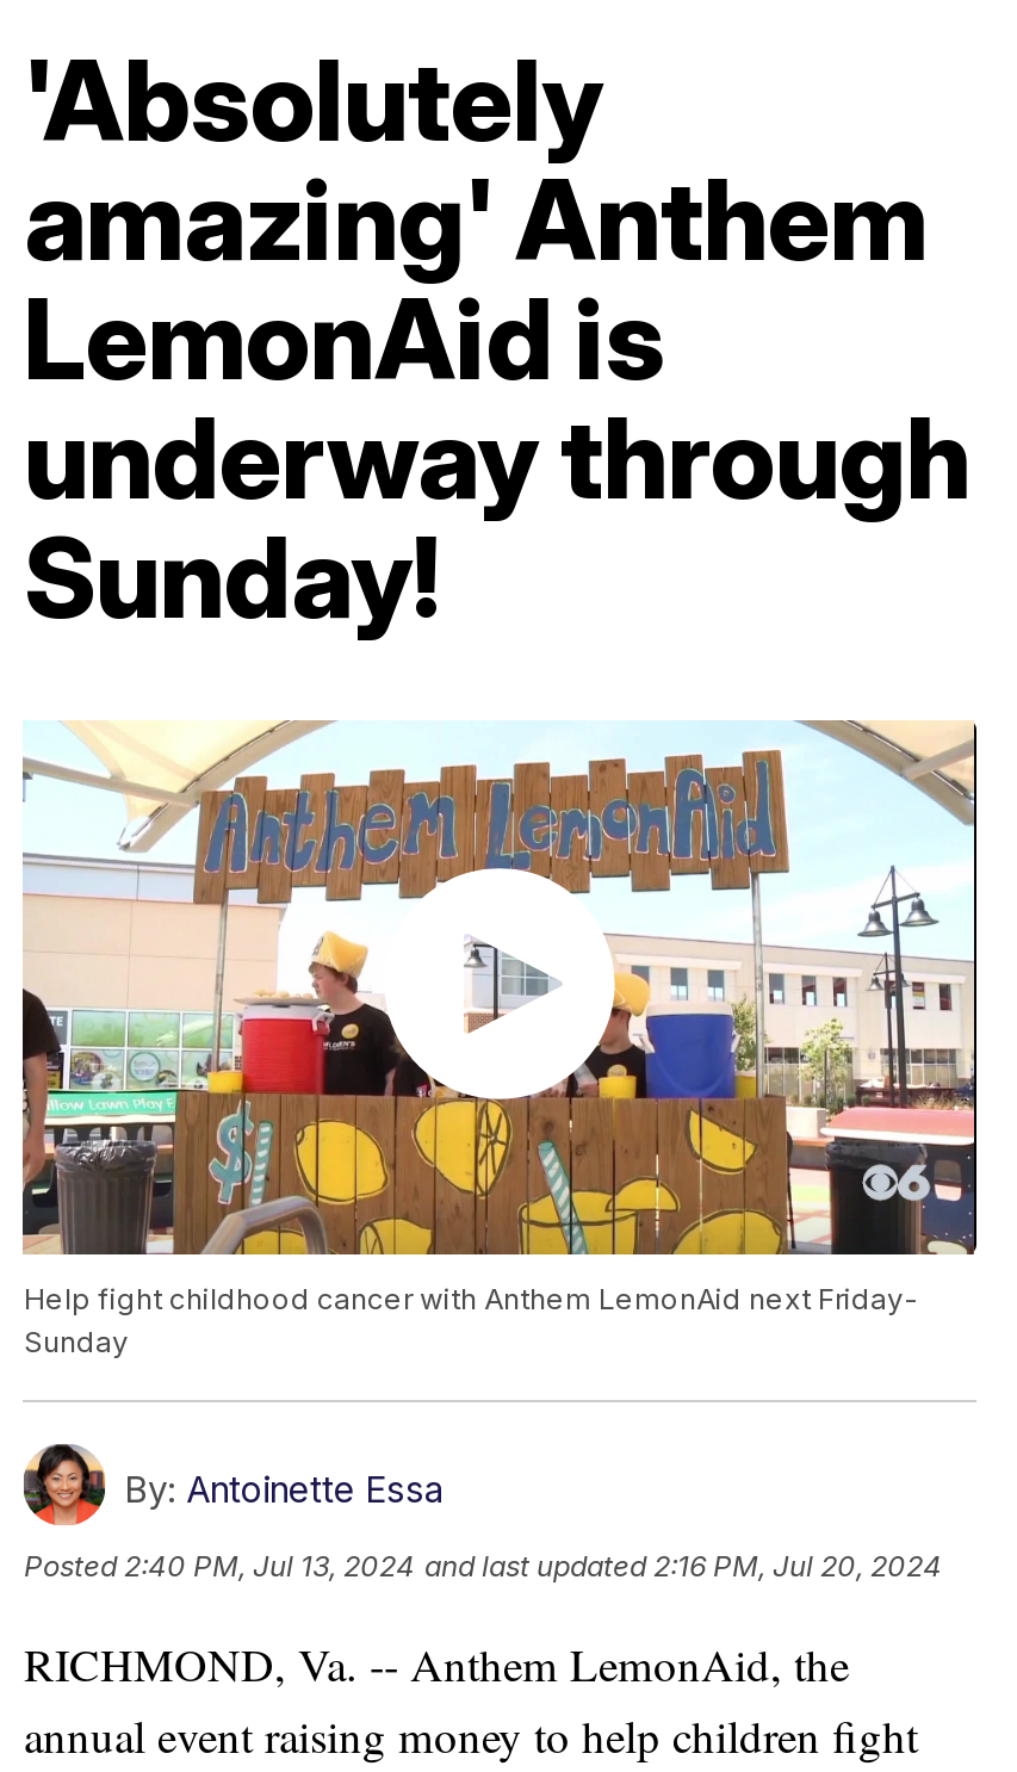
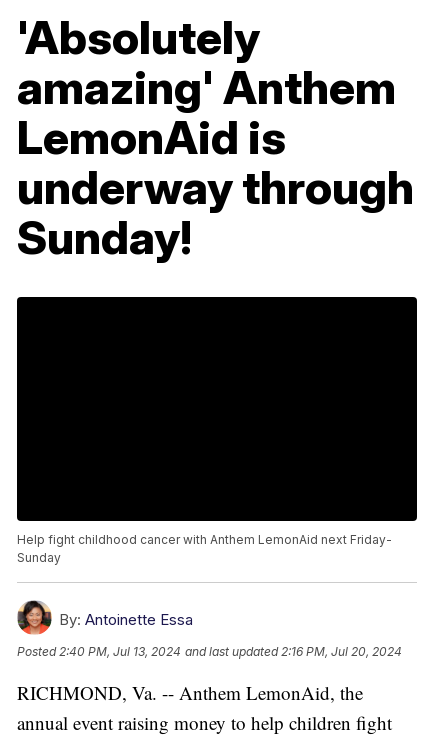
[20,720,976,1257] [image] -> none

